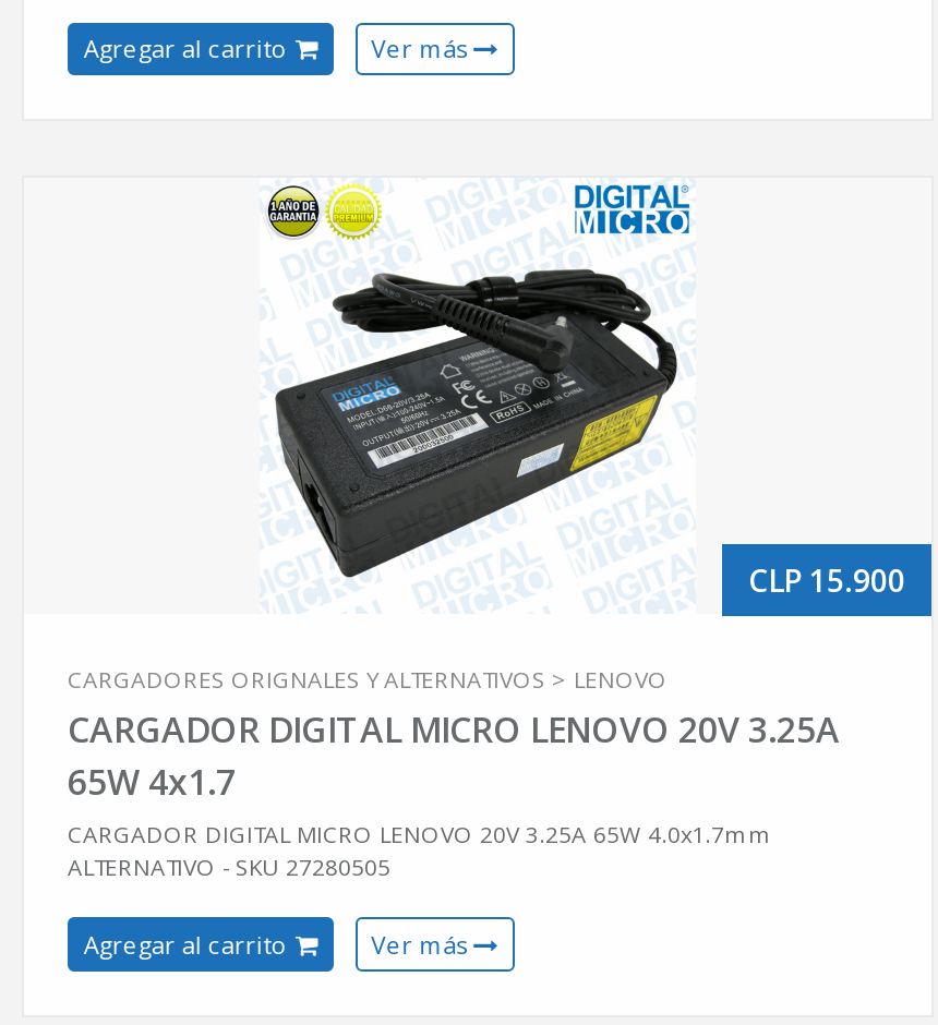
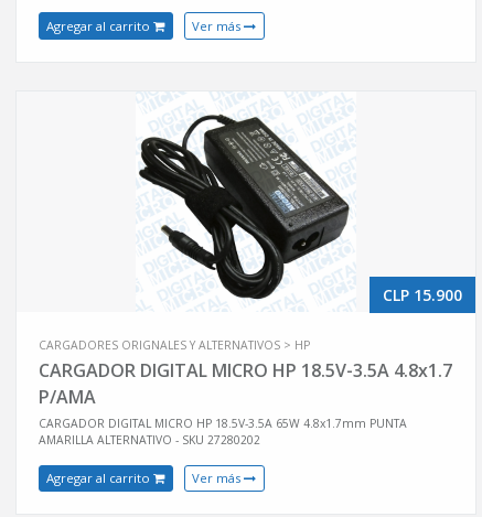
[68,183,840,883] [image] | CARGADORES ORIGNALES Y ALTERNATIVOS > LENOVO | CARGADOR DIGITAL MICRO LENOVO 20V 3.25A | 65W 4x1.7 | CARGADOR DIGITAL MICRO LENOVO 20V 3.25A 65W 4.0x1.7mm | ALTERNATIVO - SKU 27280505 -> [39,94,452,447] [image] | CARGADORES ORIGNALES Y ALTERNATIVOS > HP | CARGADOR DIGITAL MICRO HP 18.5V-3.5A 4.8x1.7 | P/AMA | CARGADOR DIGITAL MICRO HP 18.5V-3.5A 65W 4.8x1.7mm PUNTA | AMARILLA ALTERNATIVO - SKU 27280202

